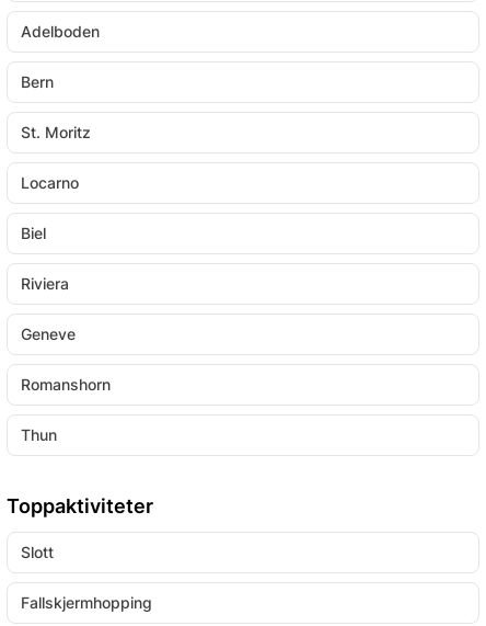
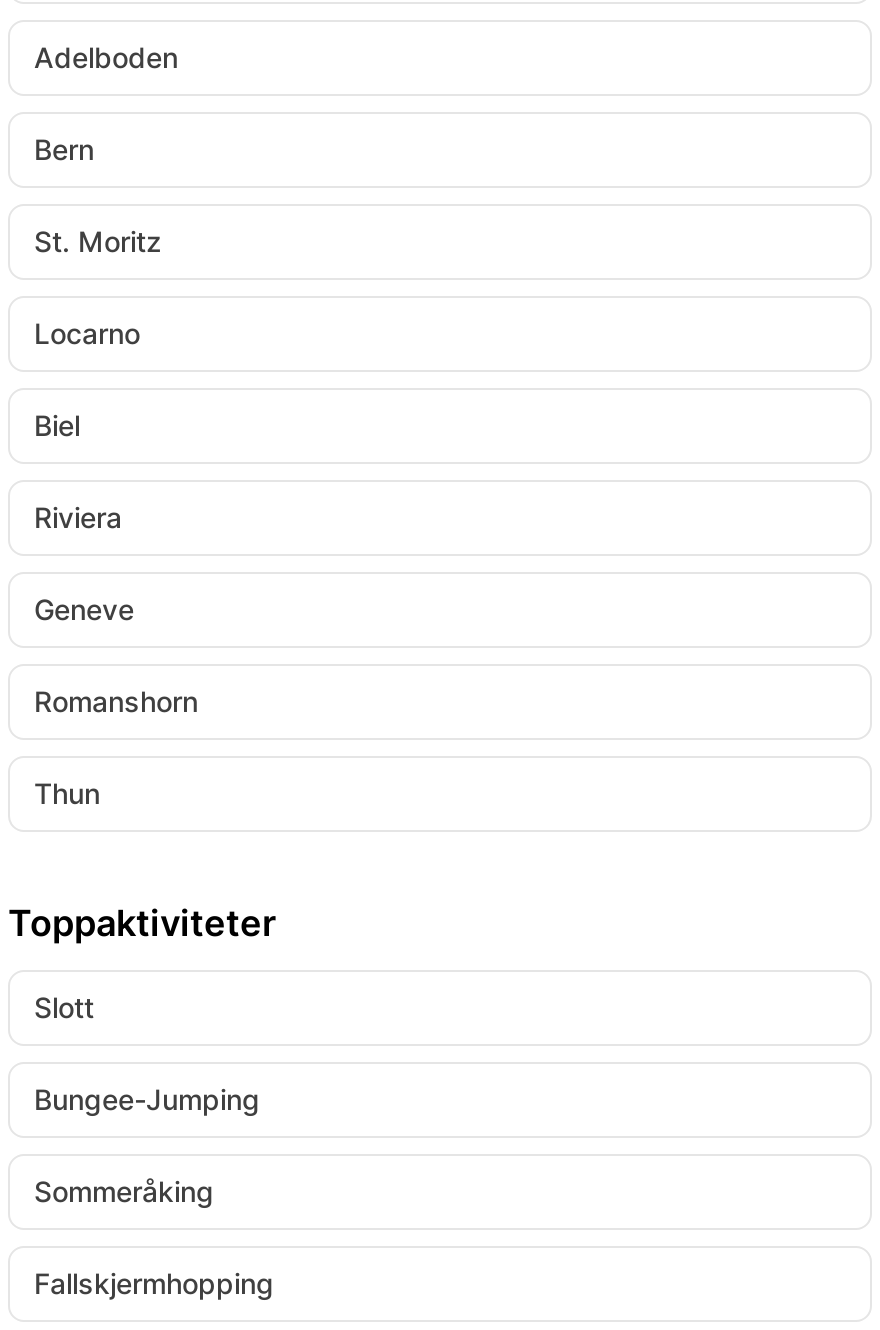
none -> [34,1082,260,1208] Bungee-Jumping | Sommeråking

